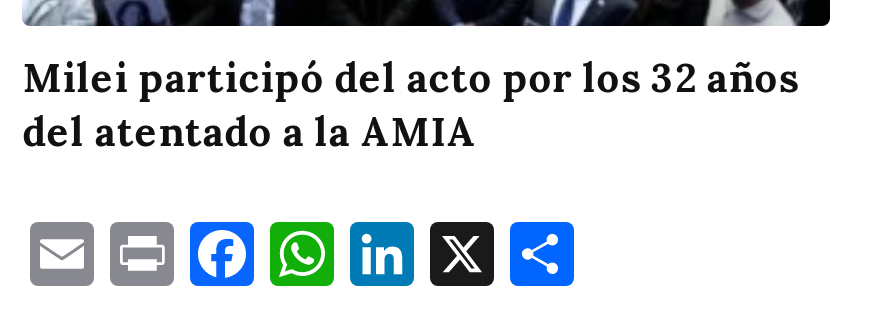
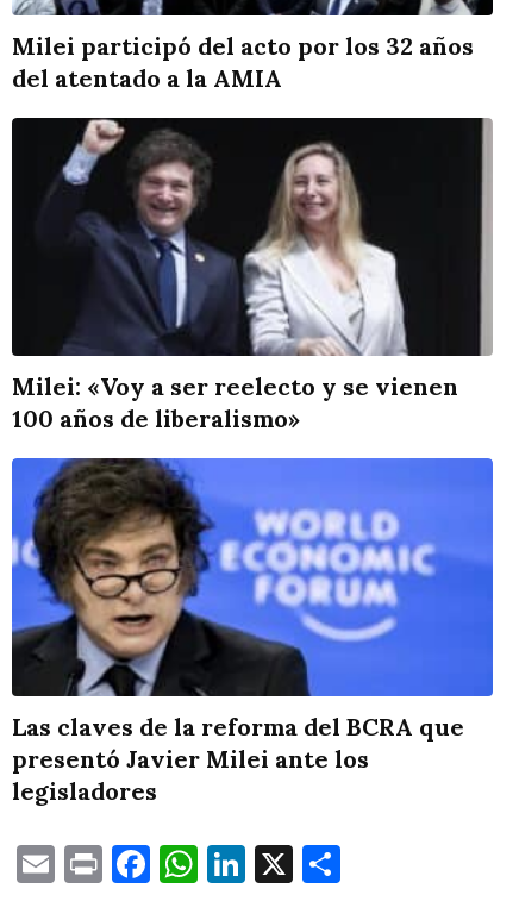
none -> [11,117,493,434] [image] | Milei: «Voy a ser reelecto y se vienen | 100 años de liberalismo»
none -> [11,457,494,806] [image] | Las claves de la reforma del BCRA que | presentó Javier Milei ante los | legisladores

